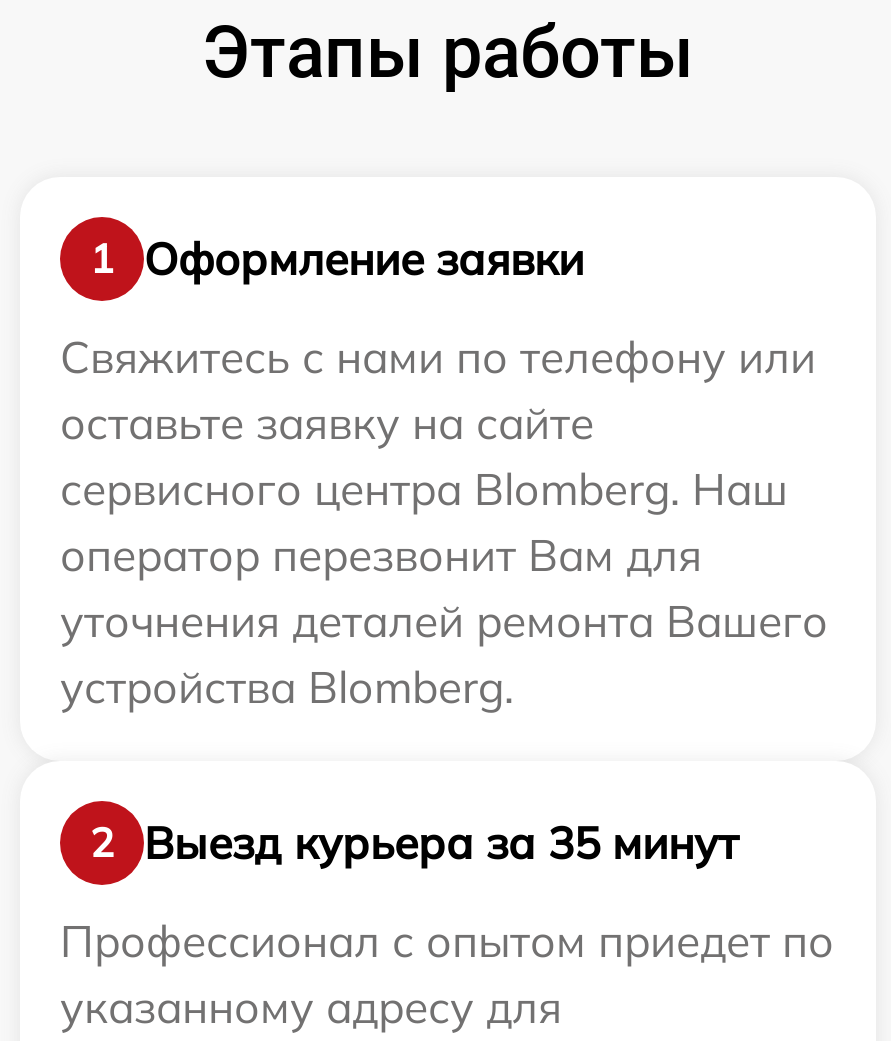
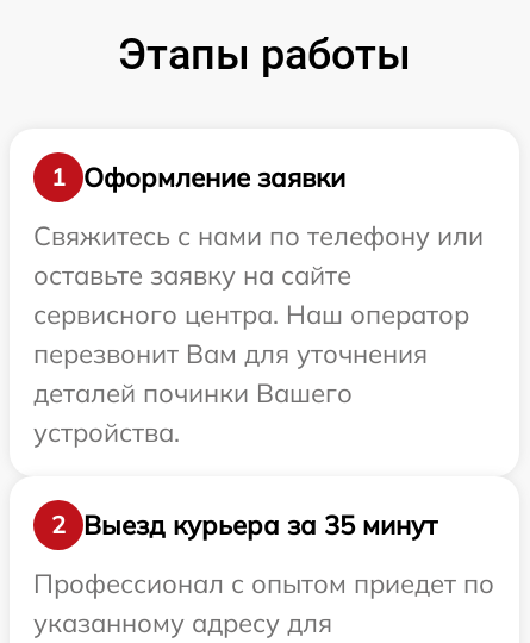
[60,461,828,715] сервисного центра Blomberg. Наш | оператор перезвонит Вам для | уточнения деталей ремонта Вашего | устройства Blomberg. -> [33,298,469,449] сервисного центра. Наш оператор | перезвонит Вам для уточнения | деталей починки Вашего | устройства.

